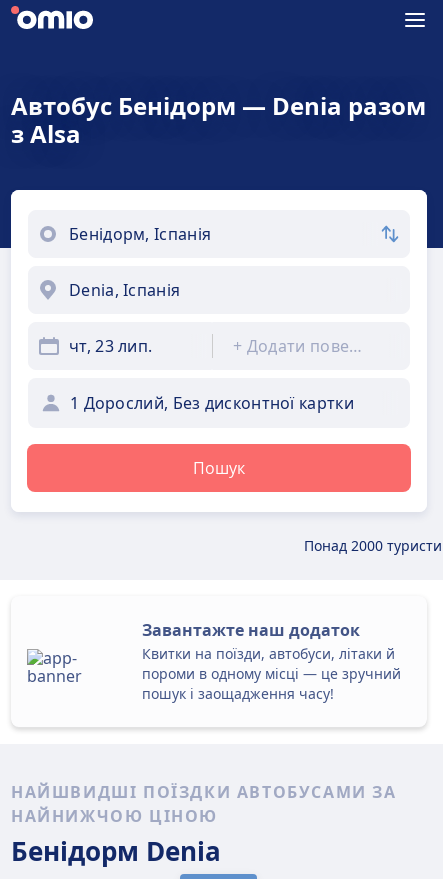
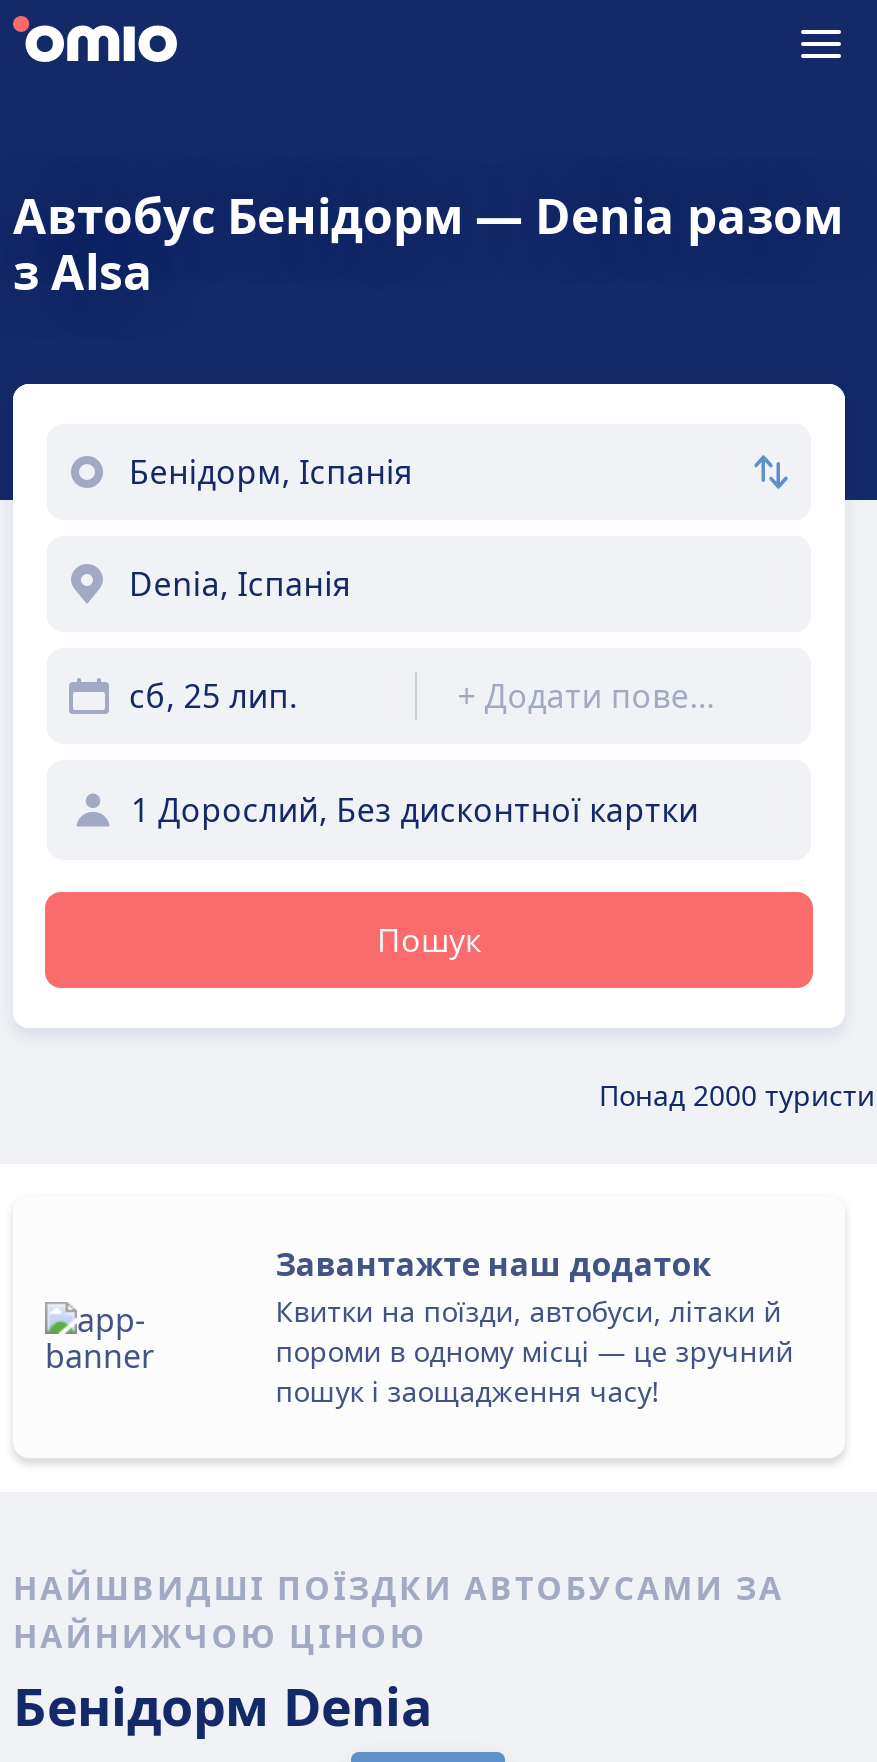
[69,335,152,357] чт, 23 лип. -> [129,674,298,718] сб, 25 лип.

